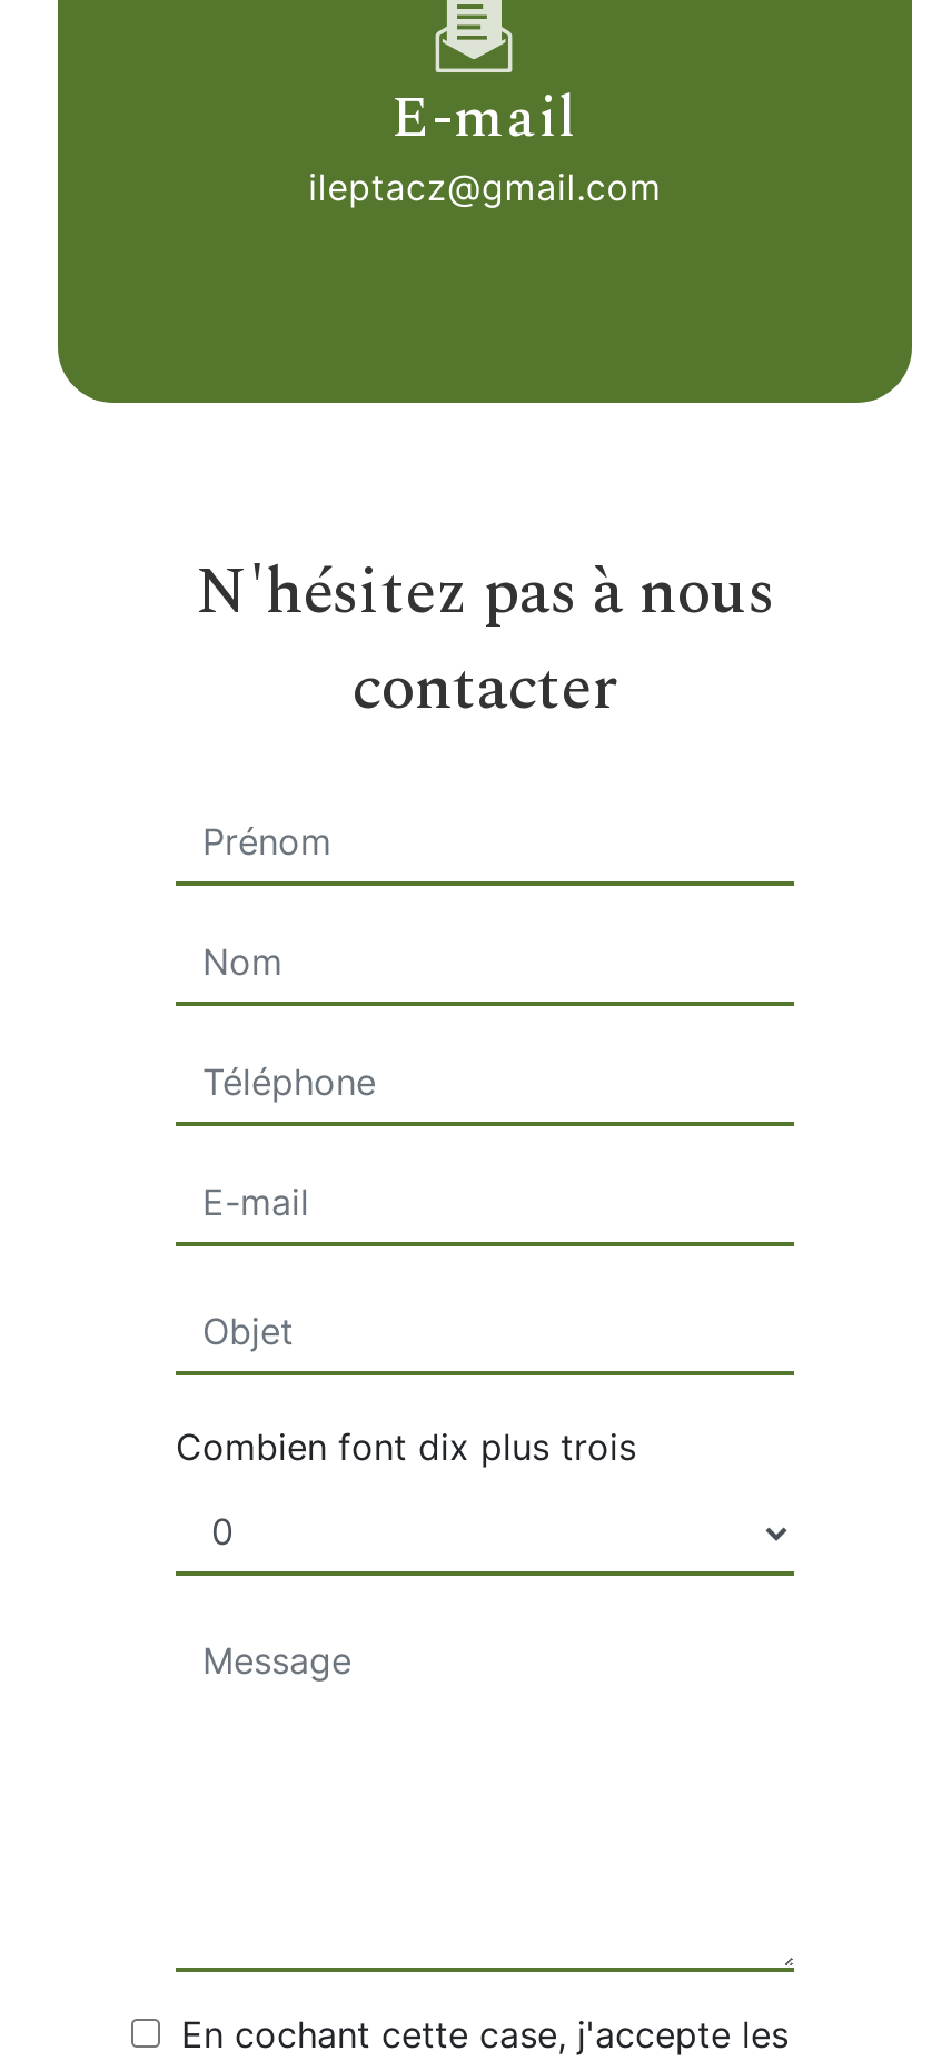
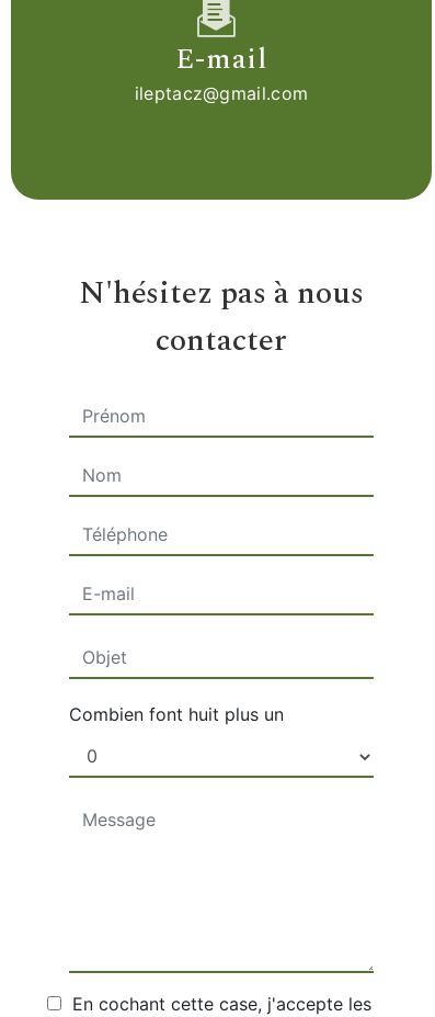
[176,1424,636,1469] Combien font dix plus trois -> [69,703,284,725] Combien font huit plus un

